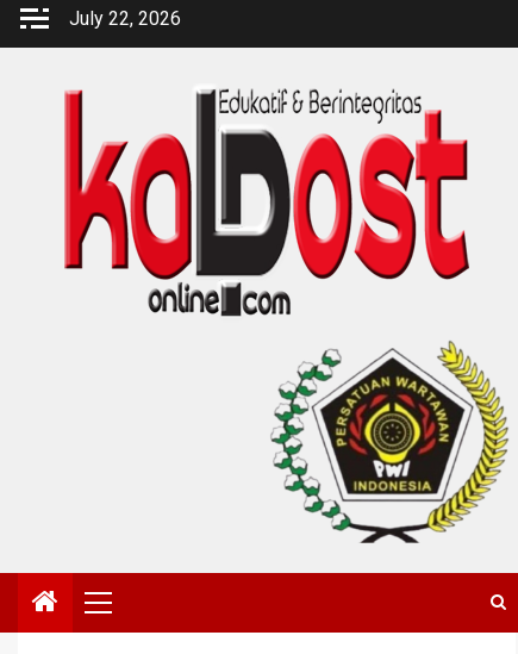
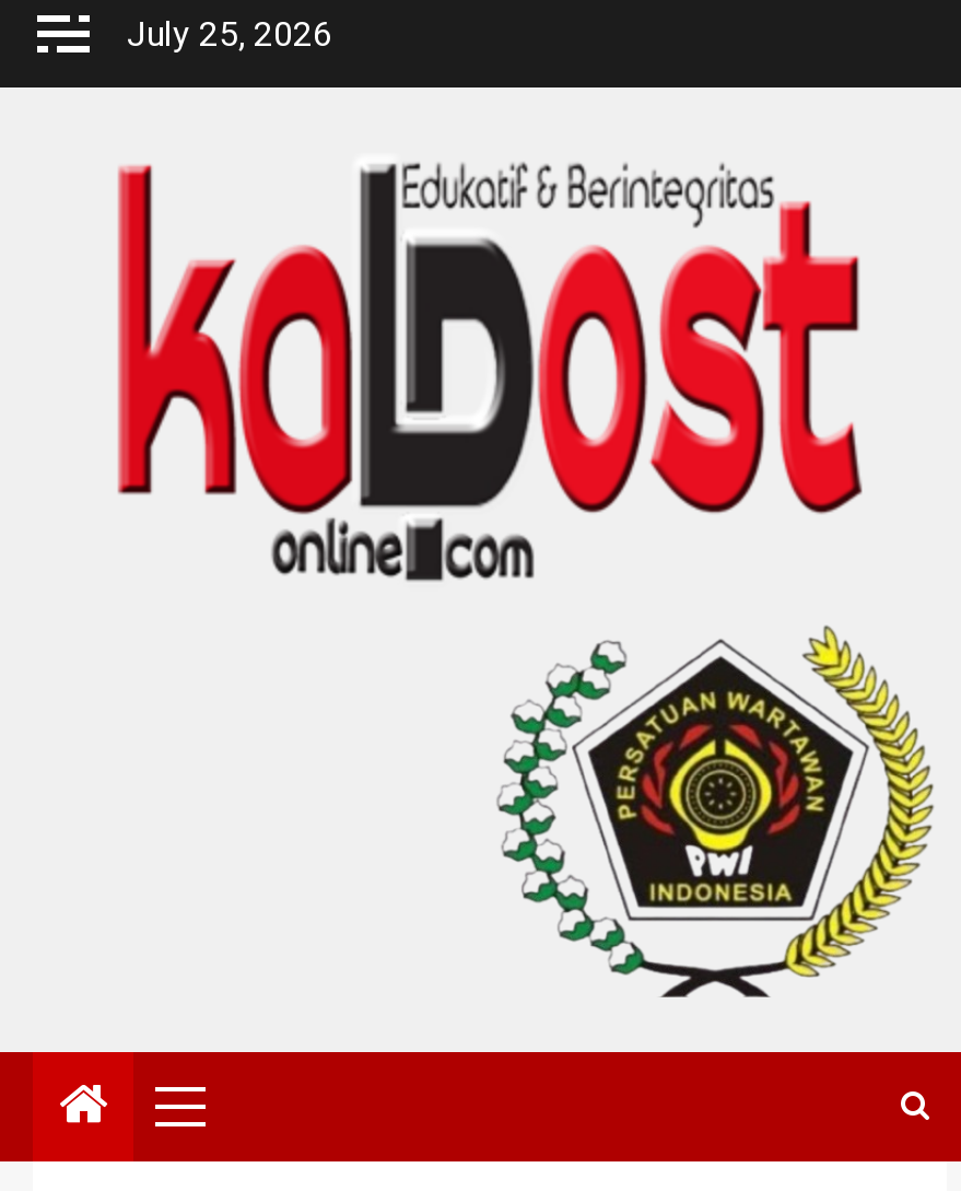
[69,7,181,30] July 22, 2026 -> [127,13,332,55] July 25, 2026

